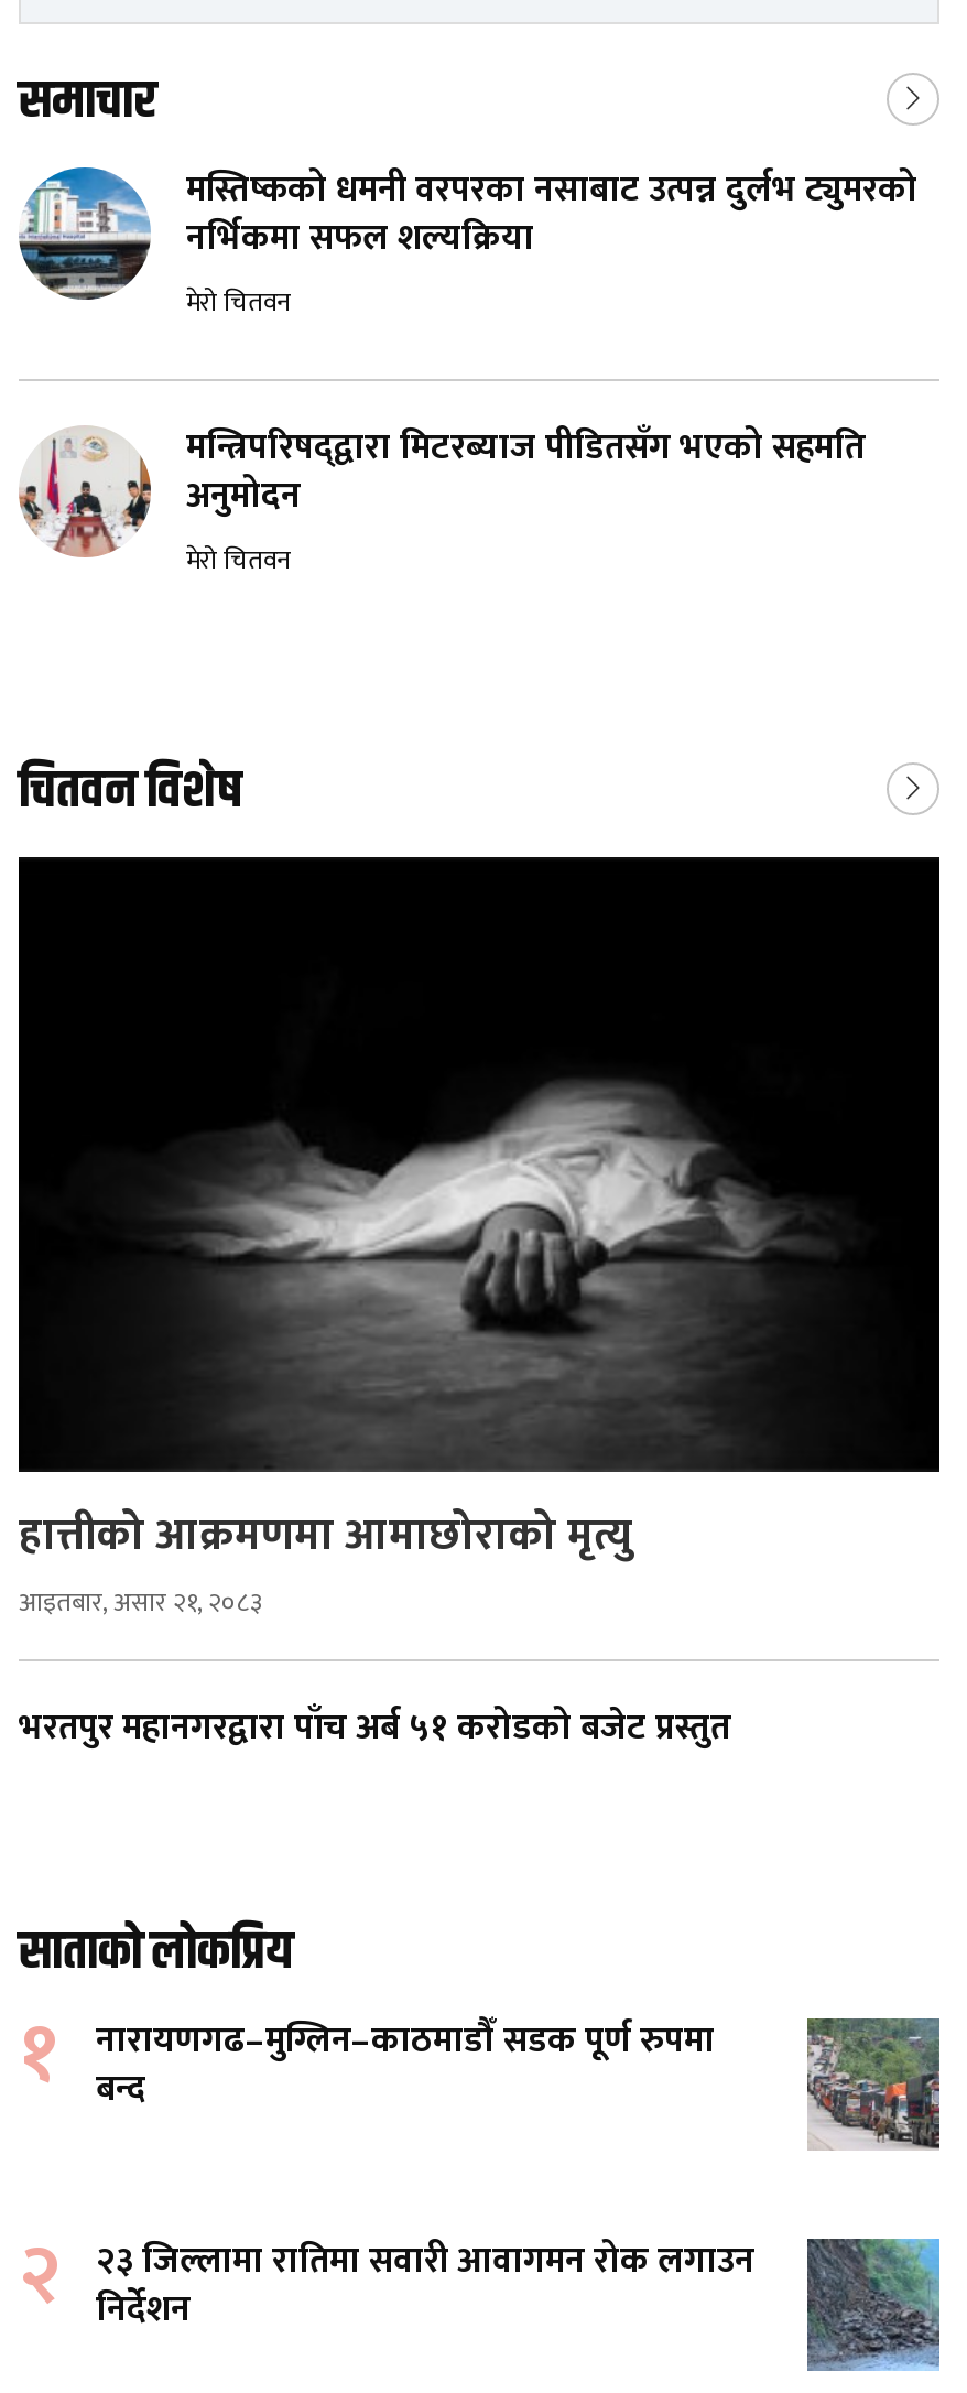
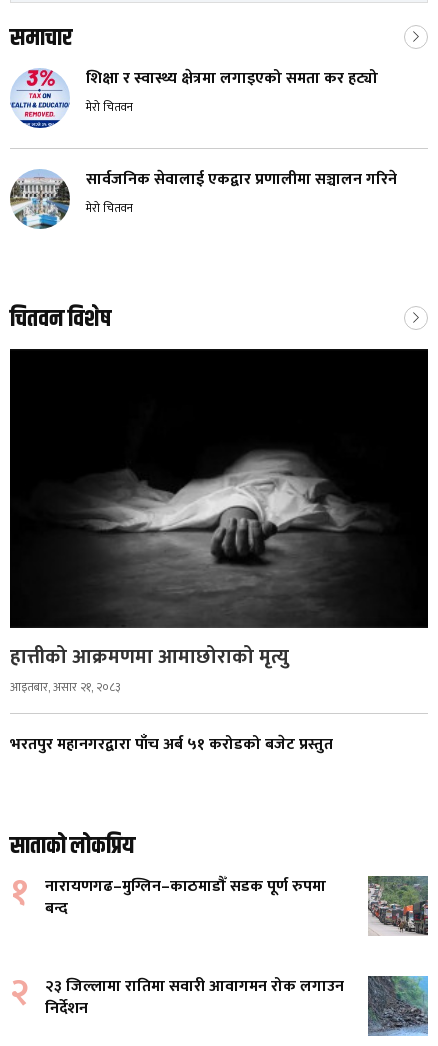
[19,161,917,339] [image] | मस्तिष्कको धमनी वरपरका नसाबाट उत्पन्न दुर्लभ ट्युमरको | नर्भिकमा सफल शल्यक्रिया -> [10,65,378,129] [image] | शिक्षा र स्वास्थ्य क्षेत्रमा लगाइएको समता कर हट्यो
[19,418,865,593] [image] | मन्त्रिपरिषद्‍द्वारा मिटरब्याज पीडितसँग भएको सहमति | अनुमोदन -> [10,164,397,230] [image] | सार्वजनिक सेवालाई एकद्वार प्रणालीमा सञ्चालन गरिने

